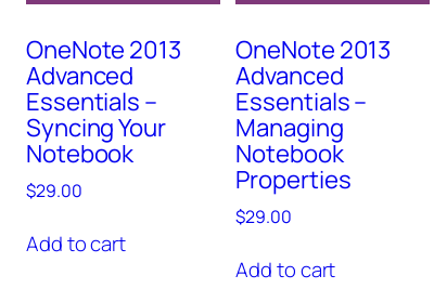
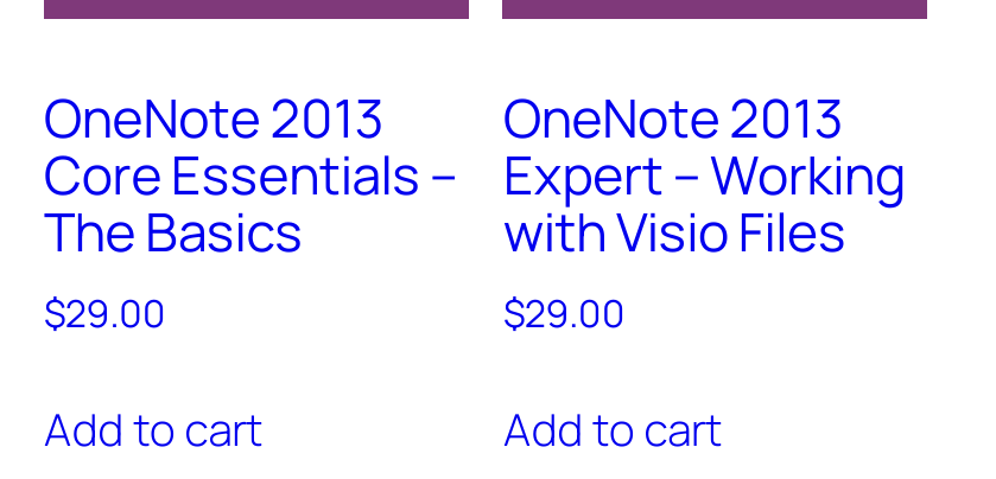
[26,58,166,169] Advanced | Essentials – | Syncing Your | Notebook -> [44,136,458,267] Core Essentials – | The Basics
[236,58,367,195] Advanced | Essentials – | Managing | Notebook | Properties -> [503,136,906,267] Expert – Working | with Visio Files

